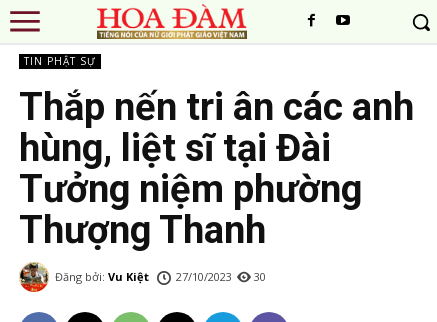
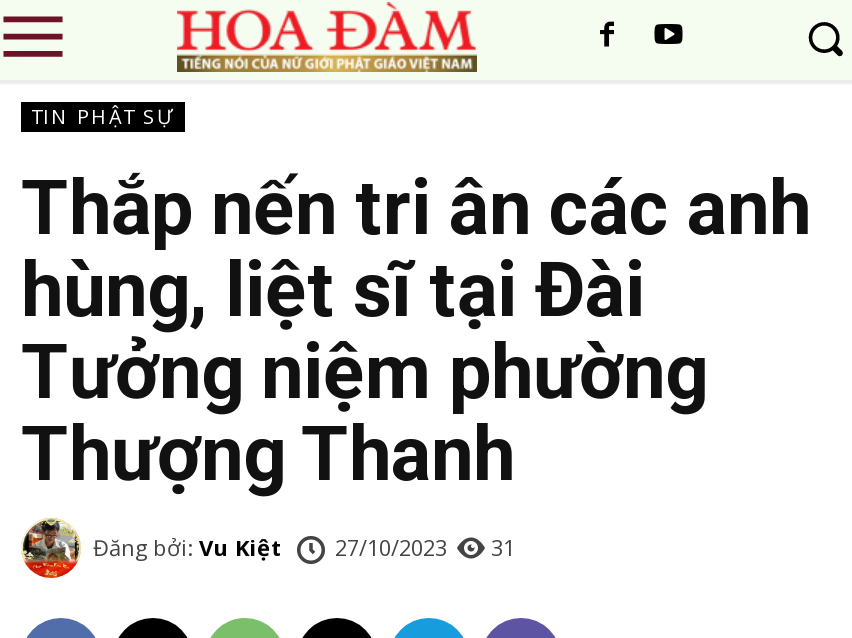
[55,269,266,284] Đăng bởi: Vu Kiệt 27/10/2023 30 -> [93,531,515,562] Đăng bởi: Vu Kiệt 27/10/2023 31

